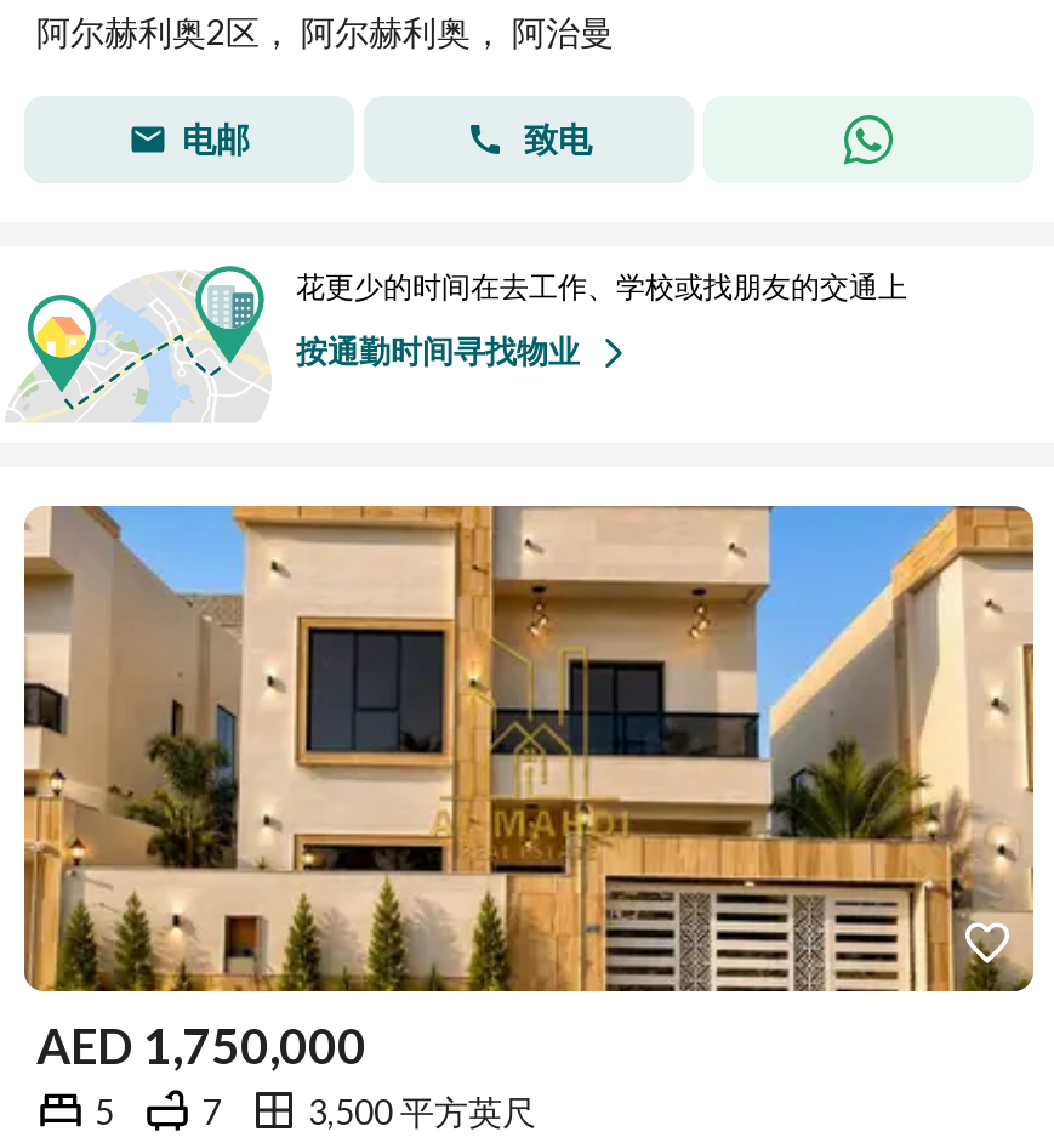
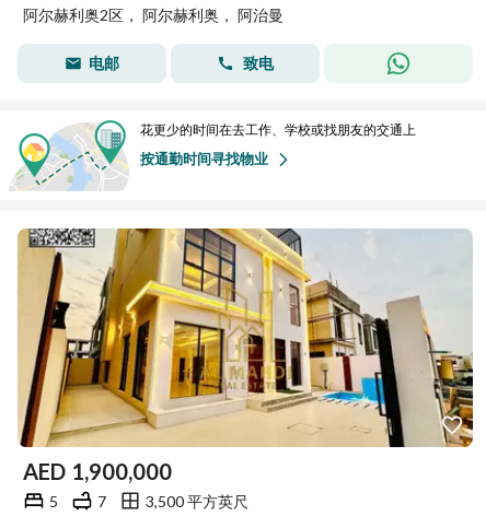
[22,504,1036,1074] [image] | AED 1,750,000 -> [18,227,474,484] [image] | AED 1,900,000

